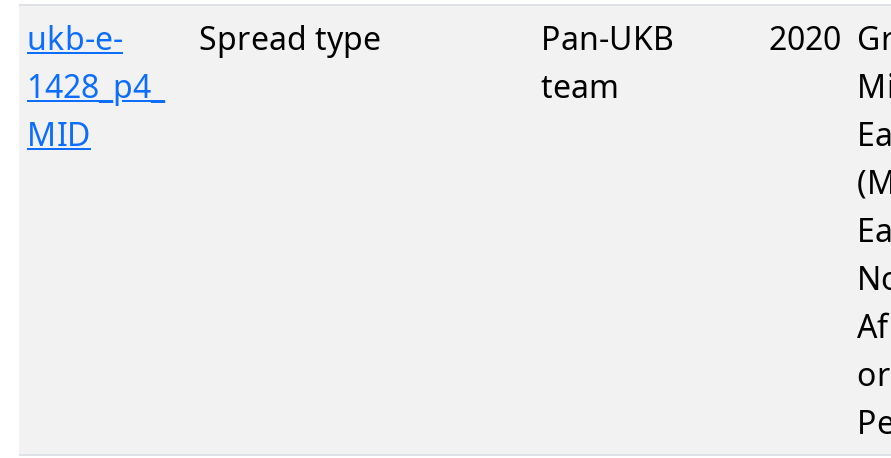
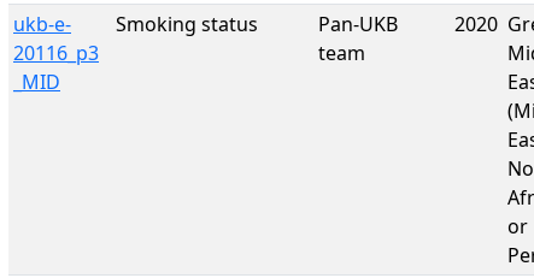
[199,16,381,60] Spread type -> [116,11,258,37] Smoking status
[27,64,165,156] 1428_p4_ | MID -> [13,40,99,95] 20116_p3 | _MID

